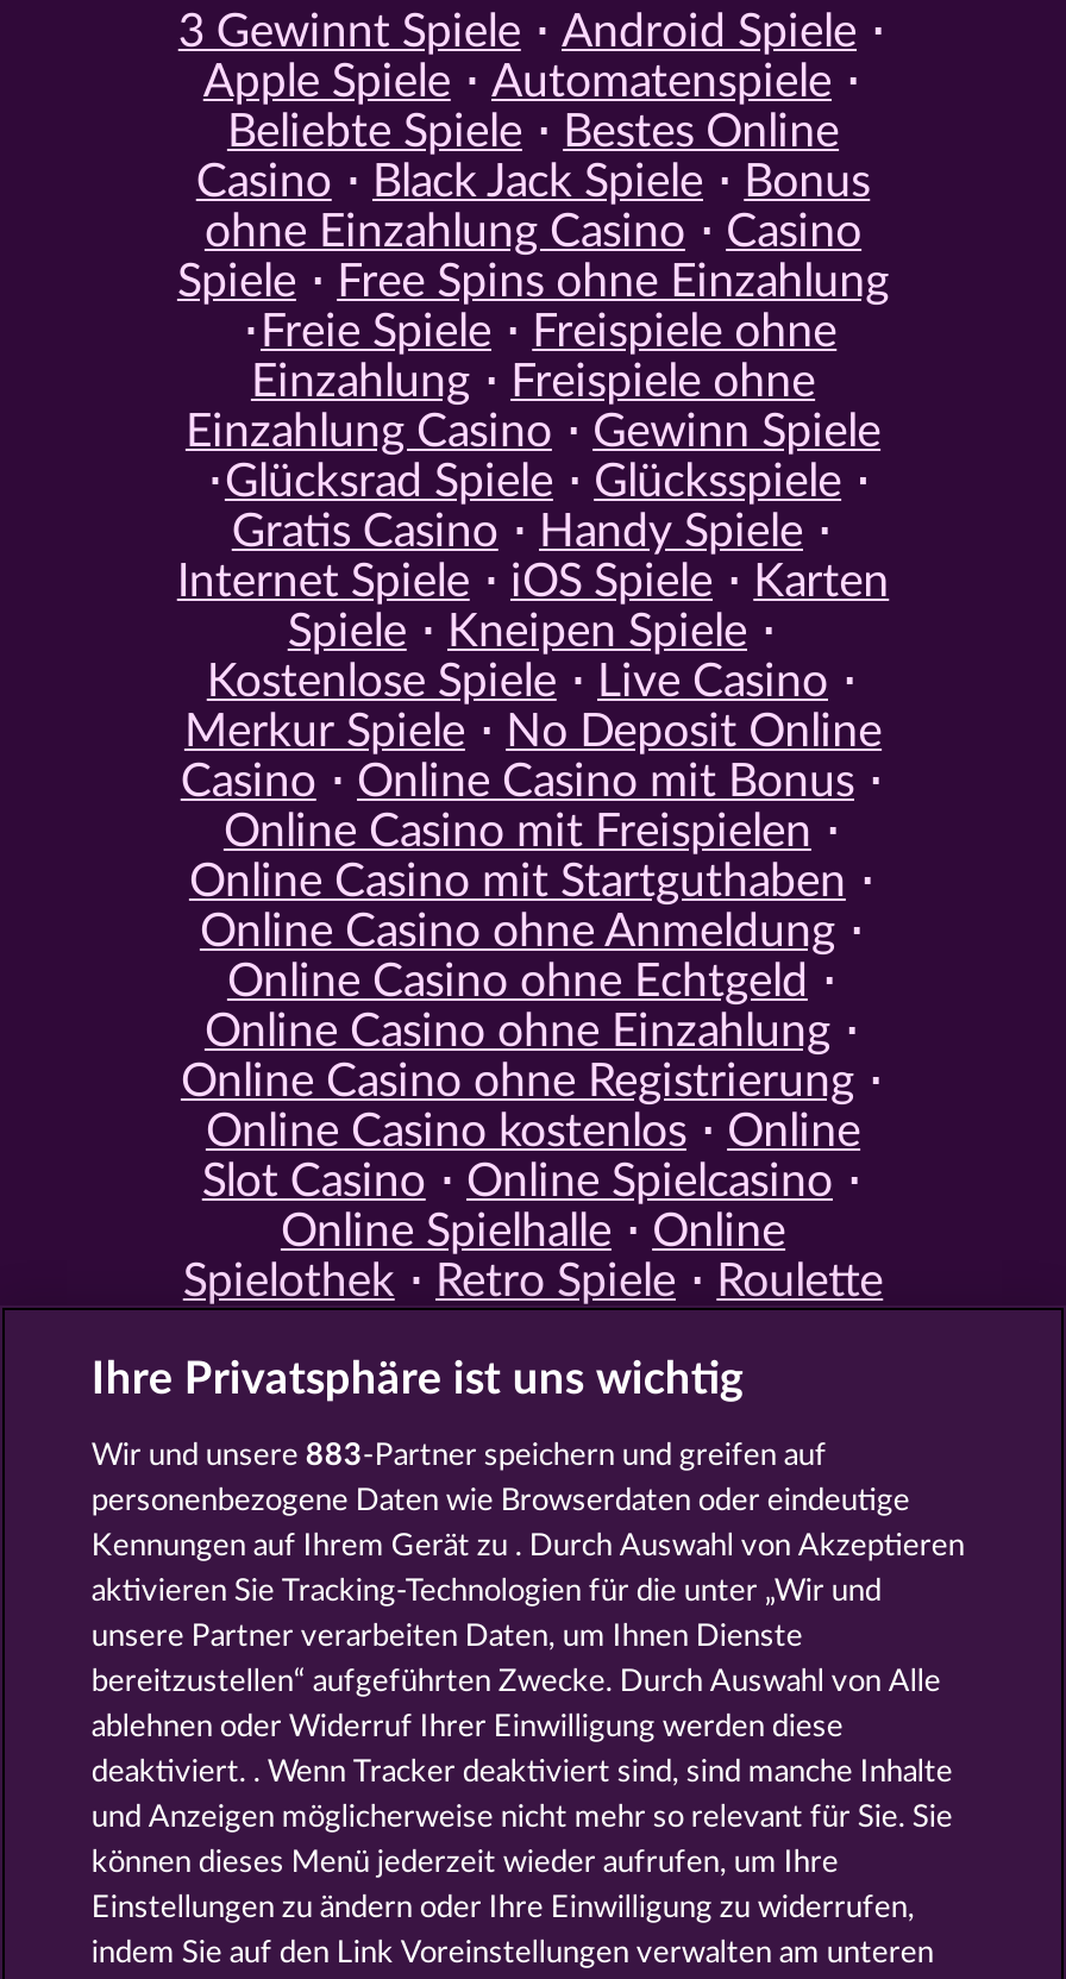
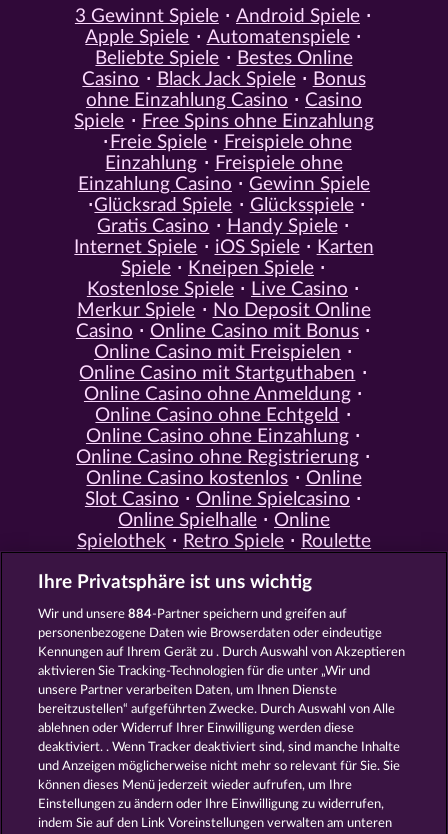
[91,1441,827,1472] Wir und unsere 883-Partner speichern und greifen auf -> [38,608,347,621] Wir und unsere 884-Partner speichern und greifen auf

